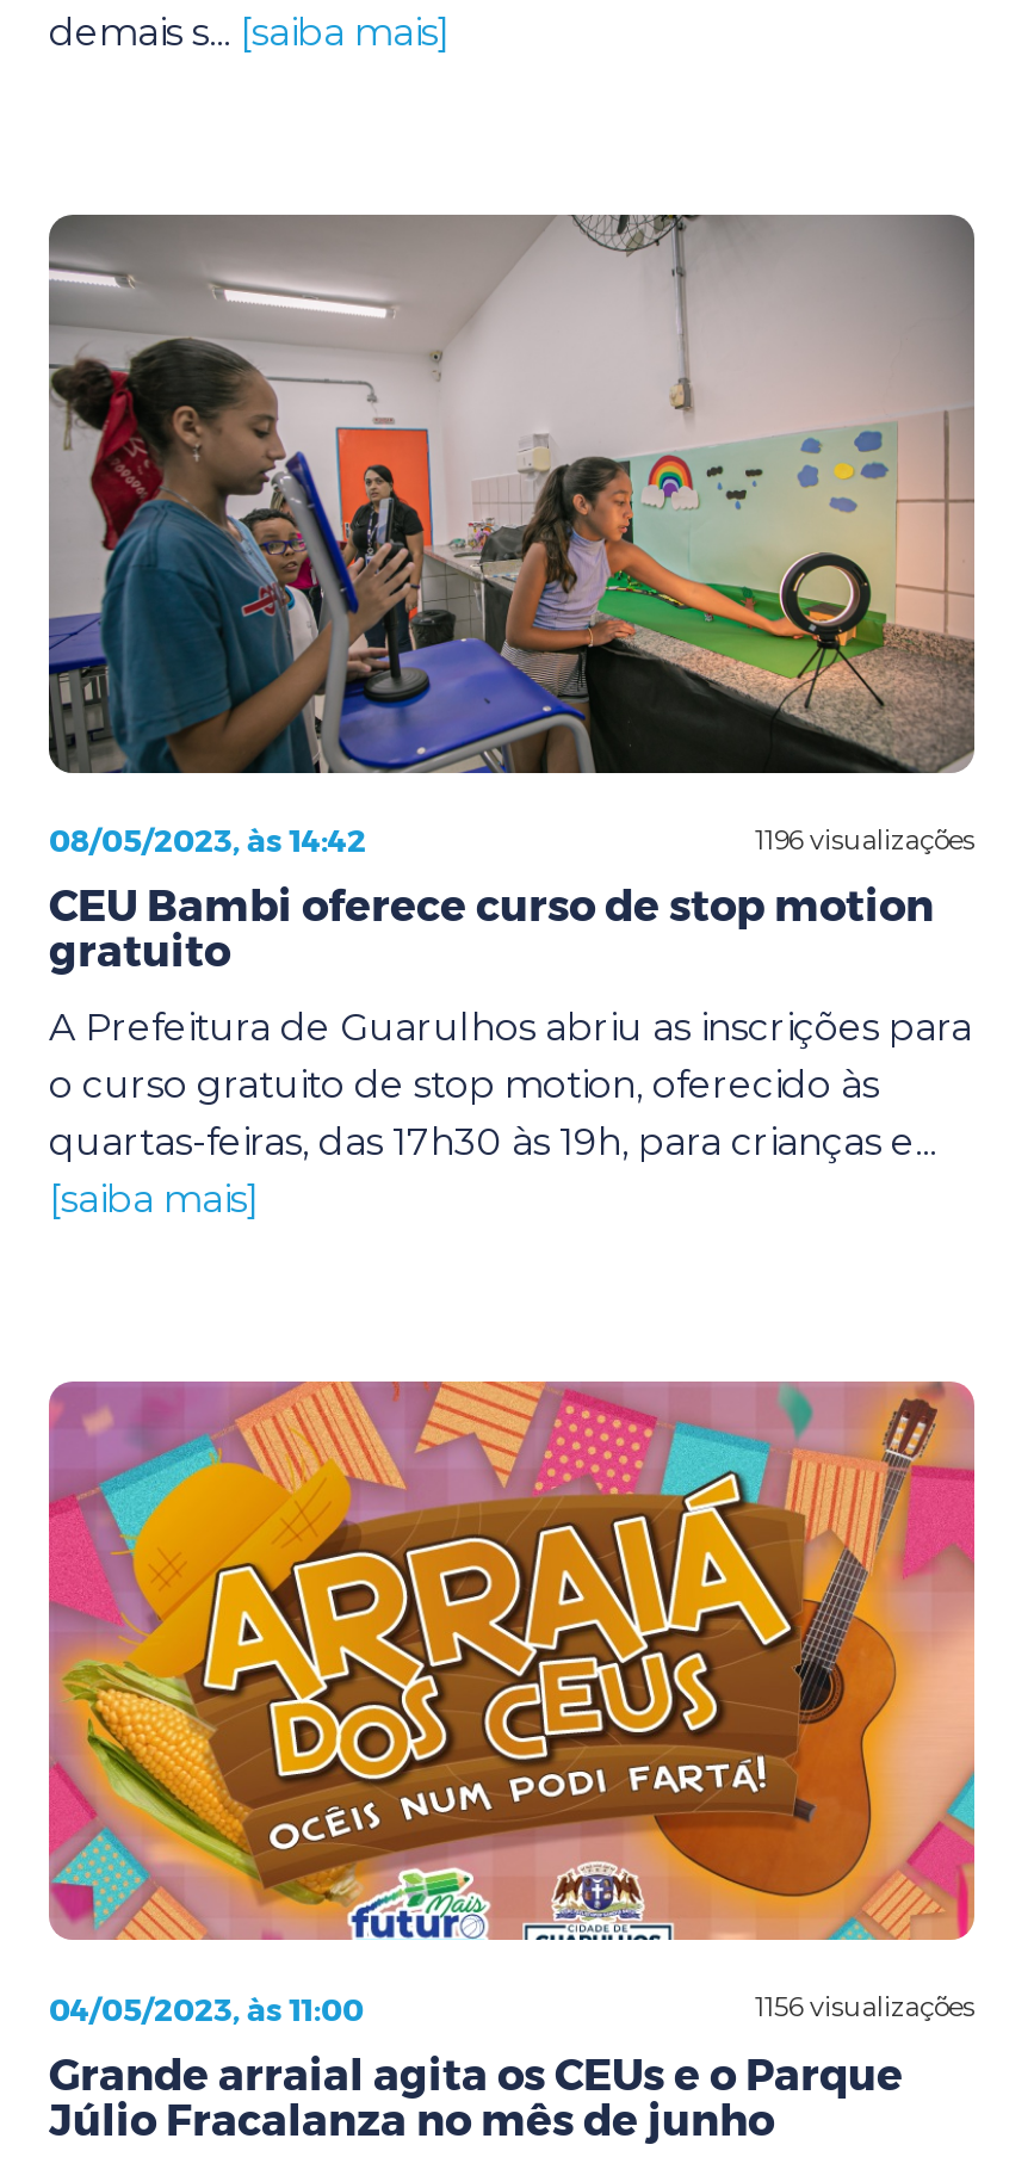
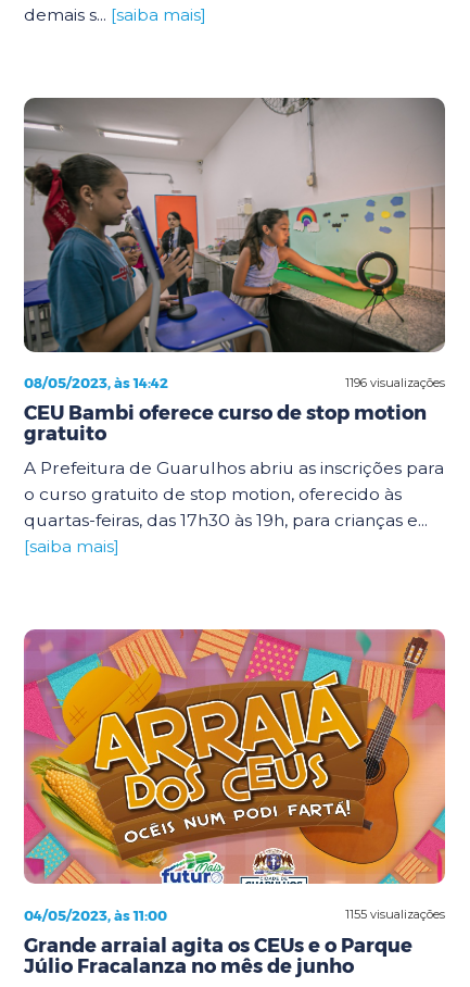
[755,1990,974,2023] 1156 visualizações -> [345,907,445,922] 1155 visualizações

